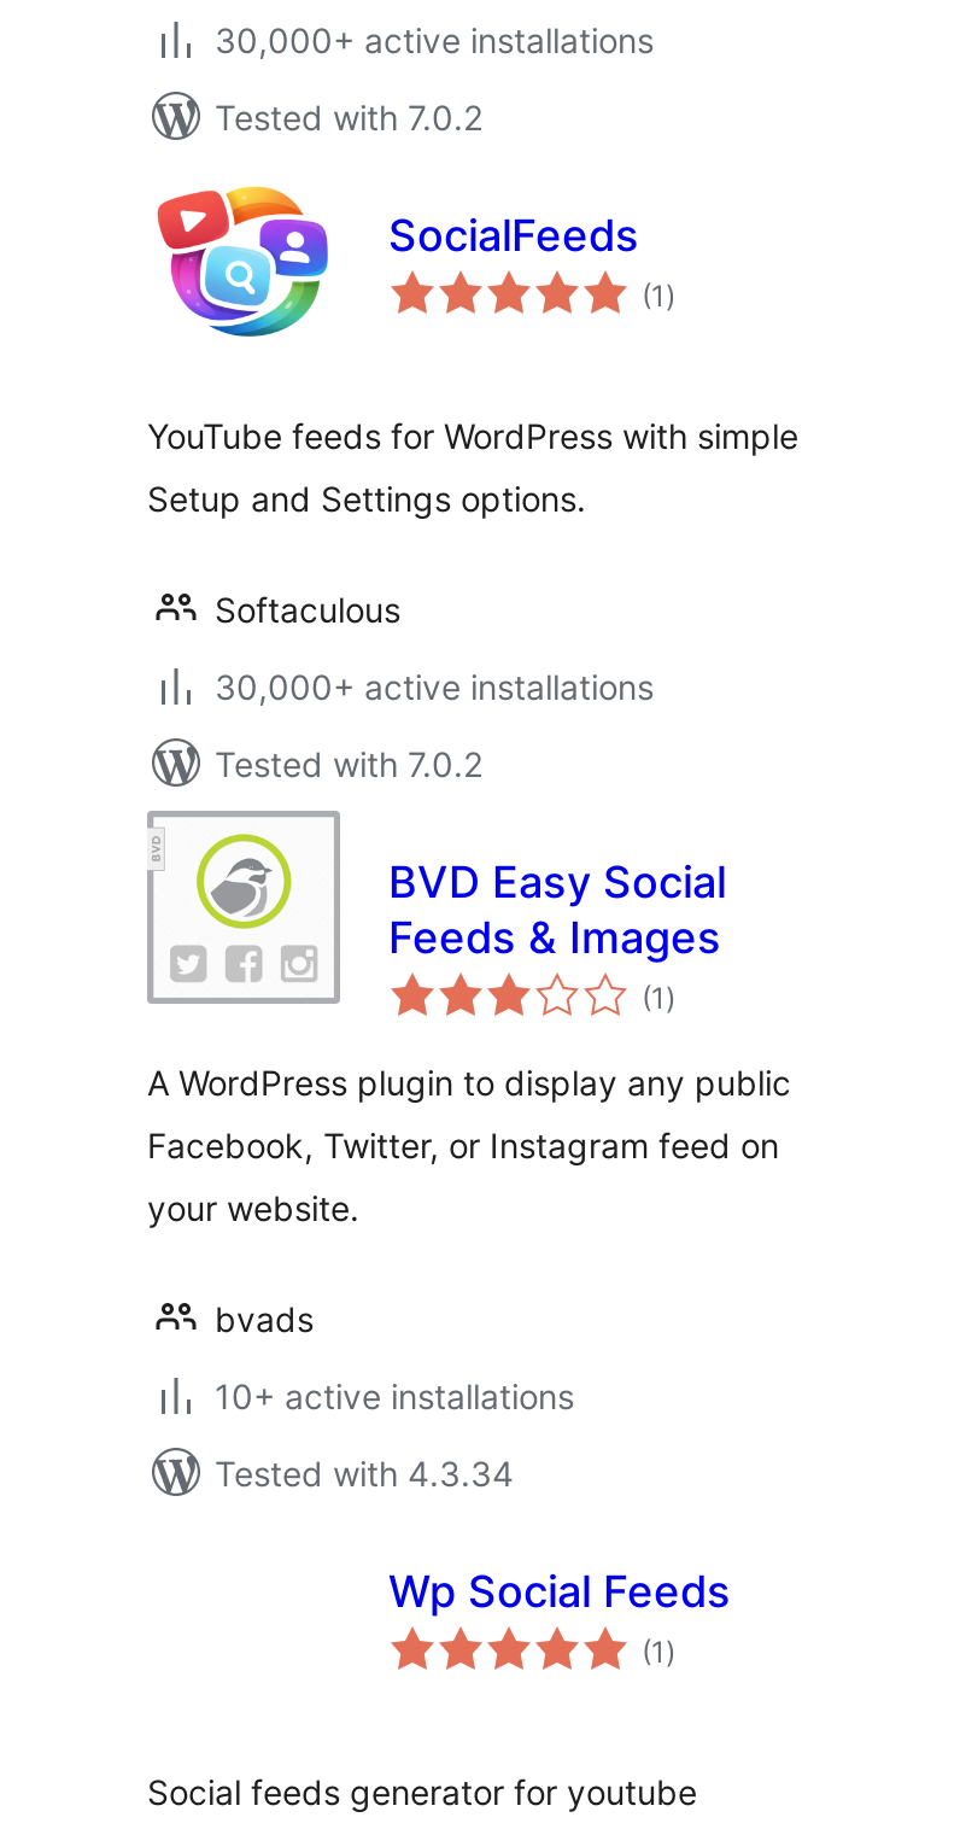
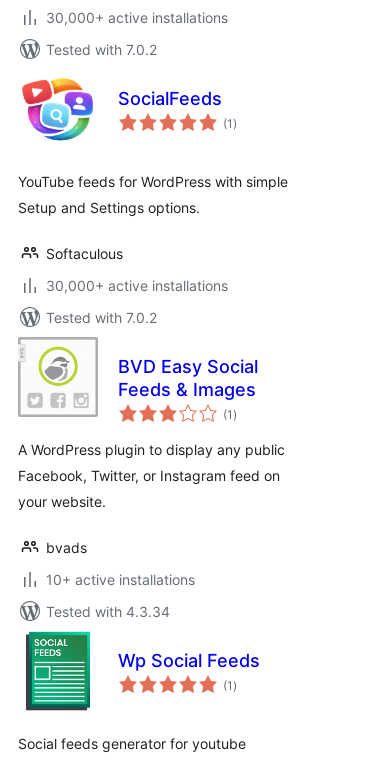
none -> [25,630,91,712] [image]

